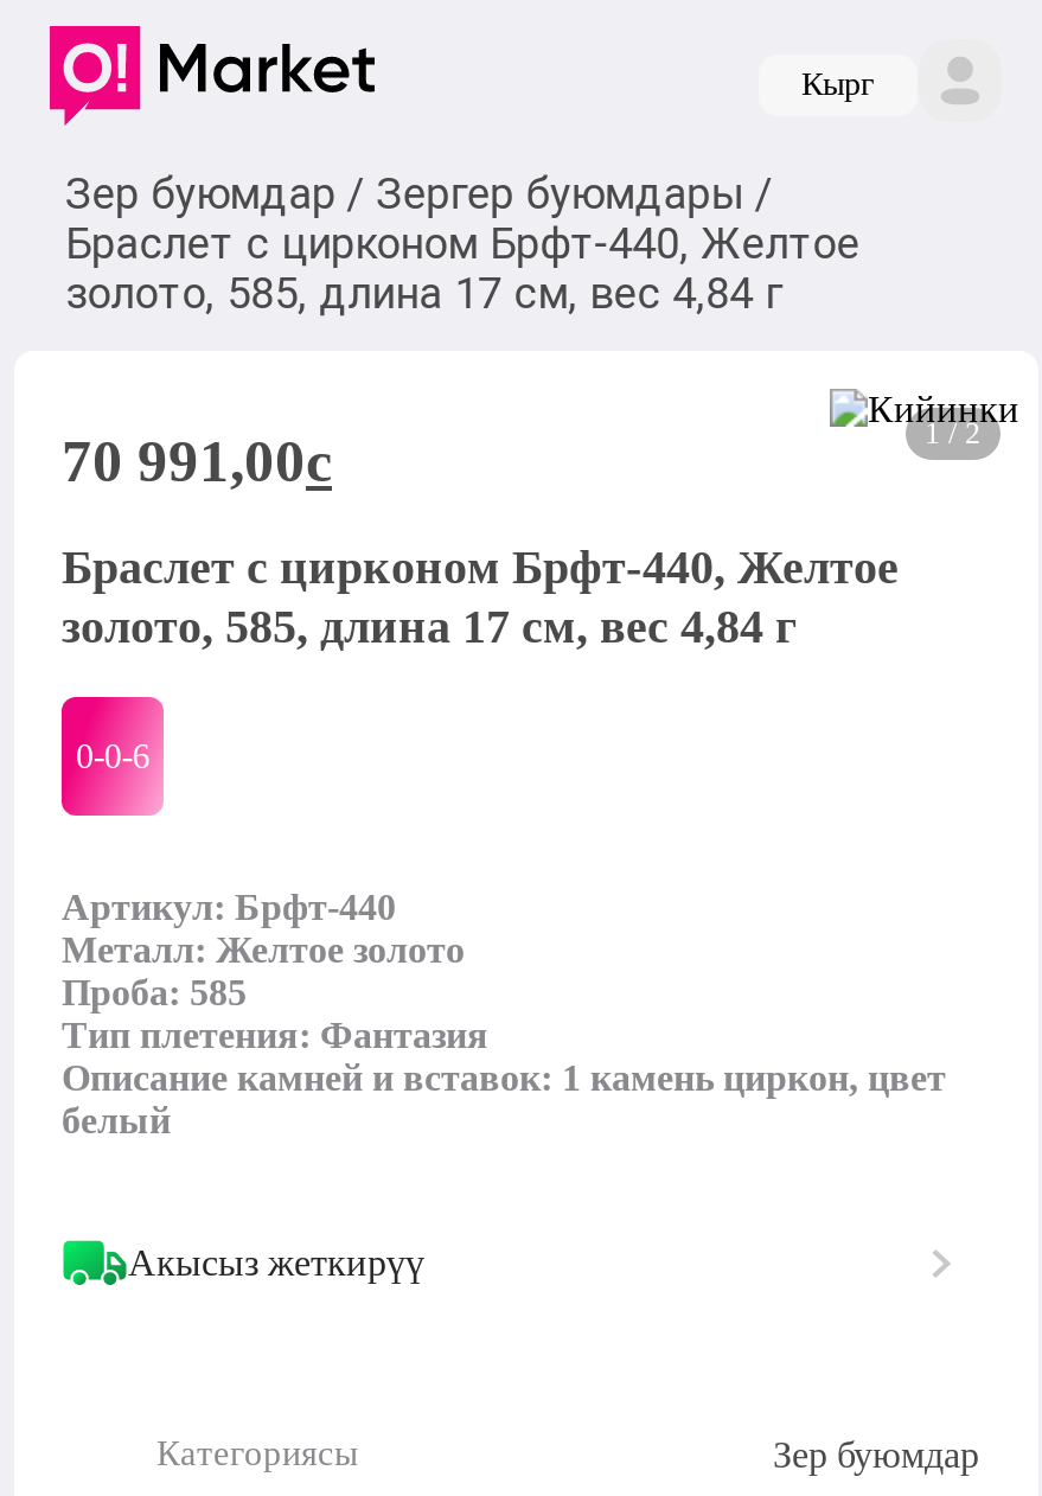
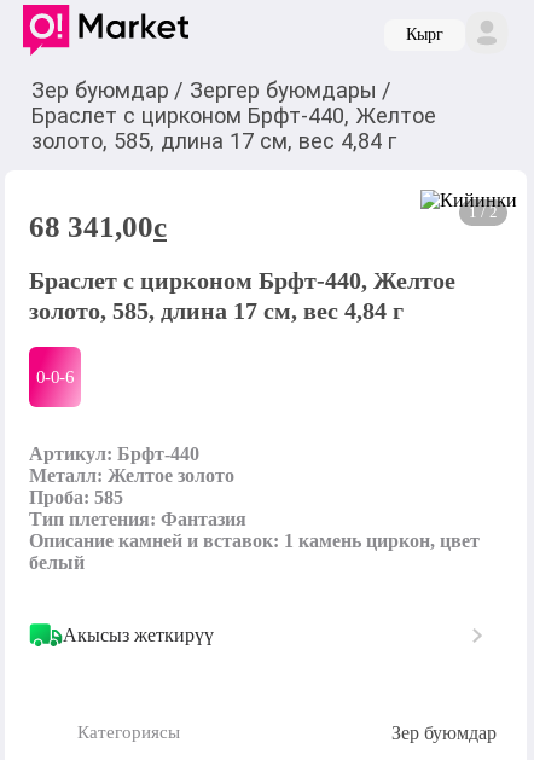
[62,429,332,493] 70 991,00c -> [29,210,167,243] 68 341,00c

